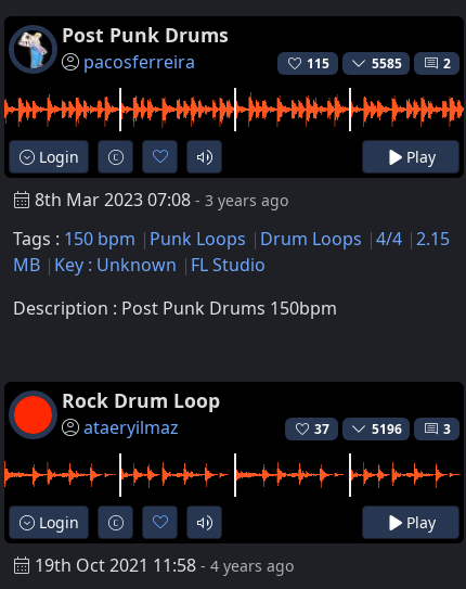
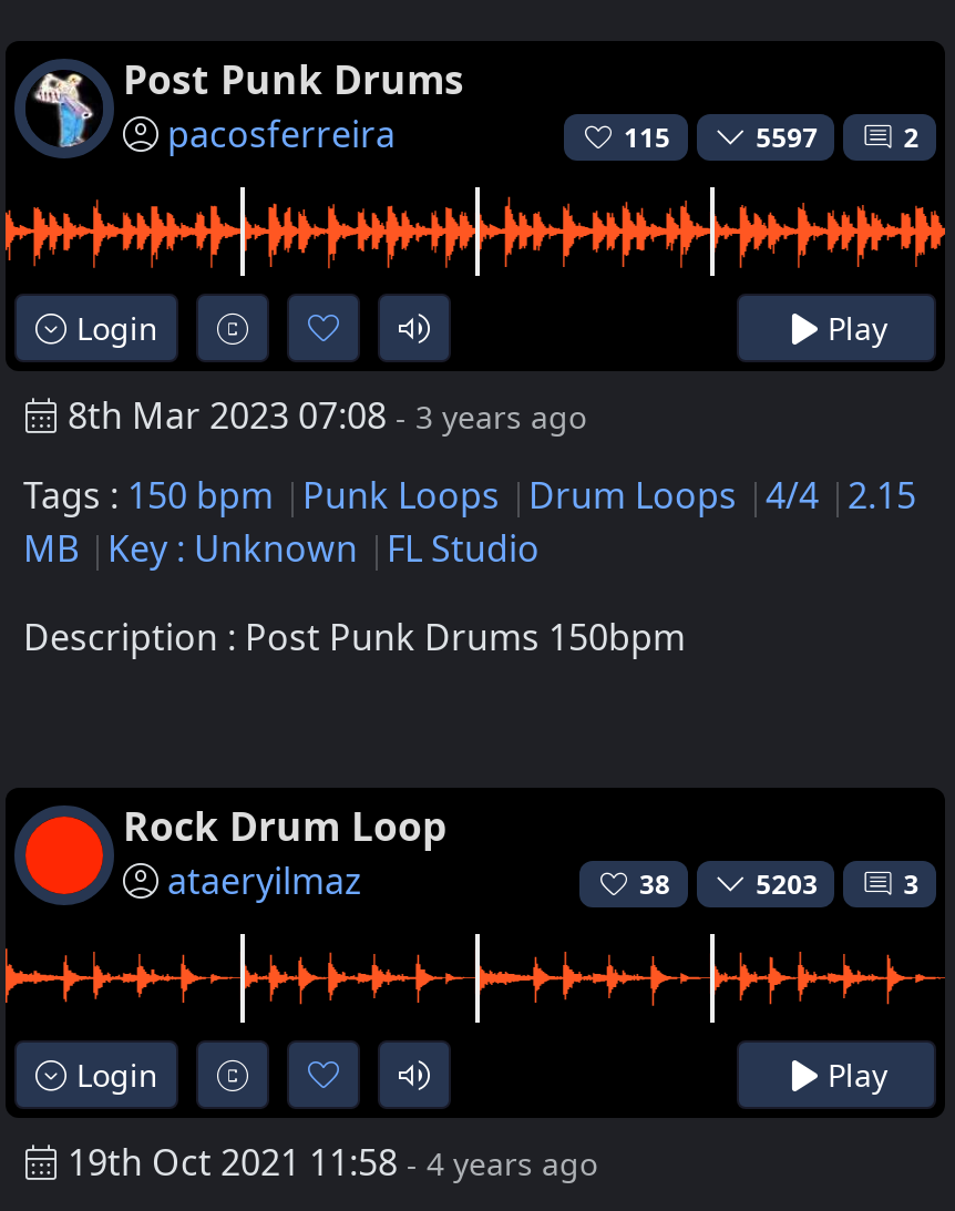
[371,54,402,73] 5585 -> [756,119,818,156] 5597
[314,420,329,438] 37 -> [639,866,670,903] 38
[371,420,402,438] 5196 -> [756,866,818,903] 5203

